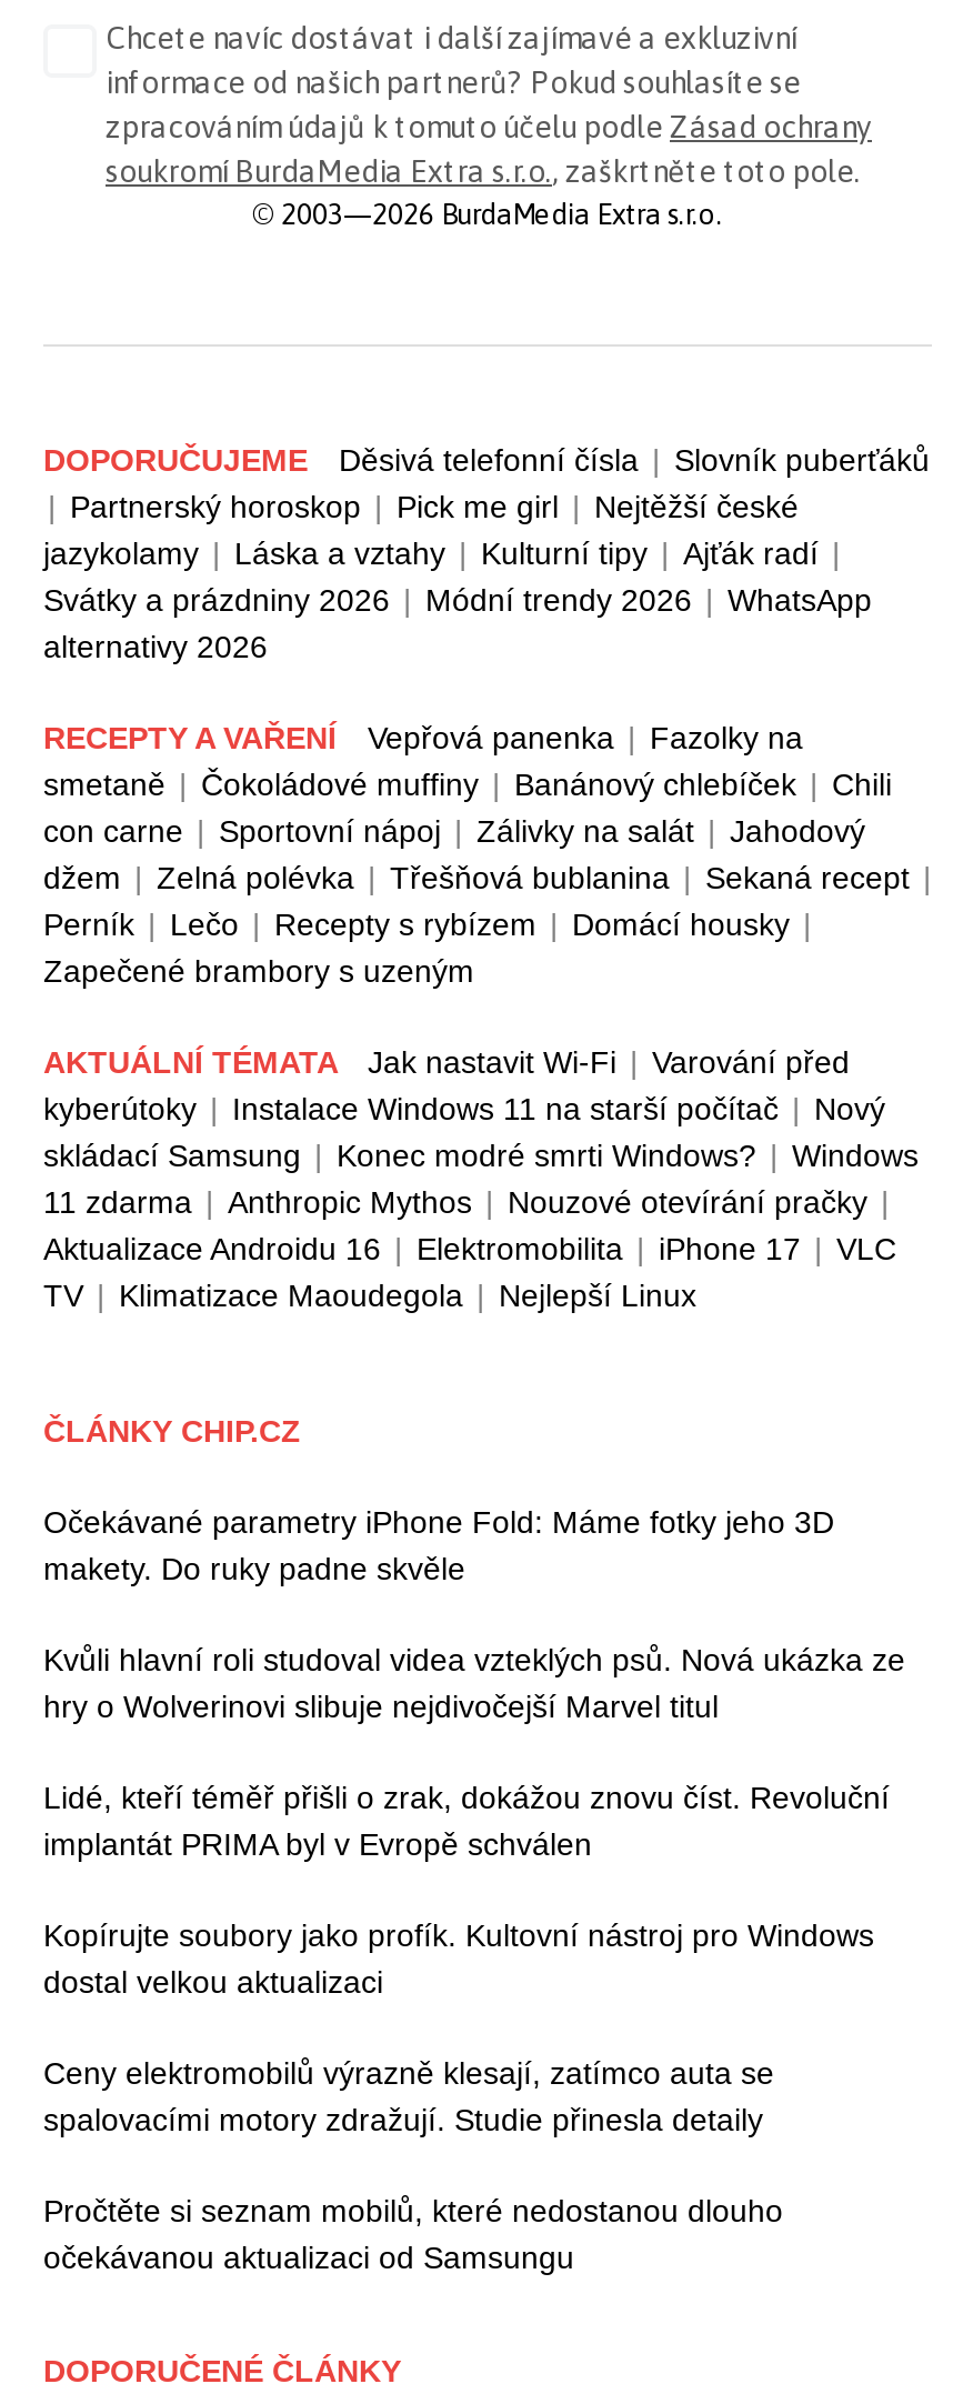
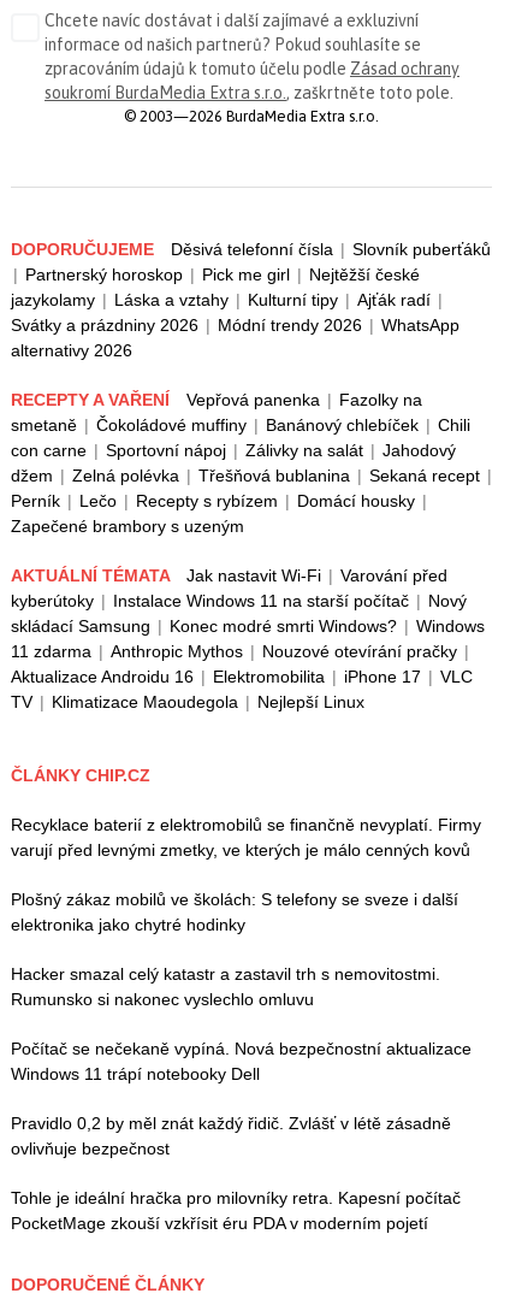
[43,1505,834,1587] Očekávané parametry iPhone Fold: Máme fotky jeho 3D | makety. Do ruky padne skvěle -> [11,815,481,860] Recyklace baterií z elektromobilů se finančně nevyplatí. Firmy | varují před levnými zmetky, ve kterých je málo cenných kovů
[43,1642,905,1725] Kvůli hlavní roli studoval videa vzteklých psů. Nová ukázka ze | hry o Wolverinovi slibuje nejdivočejší Marvel titul -> [11,890,458,934] Plošný zákaz mobilů ve školách: S telefony se sveze i další | elektronika jako chytré hodinky
[43,1780,890,1862] Lidé, kteří téměř přišli o zrak, dokážou znovu číst. Revoluční | implantát PRIMA byl v Evropě schválen -> [11,965,440,1009] Hacker smazal celý katastr a zastavil trh s nemovitostmi. | Rumunsko si nakonec vyslechlo omluvu
[43,1918,874,2000] Kopírujte soubory jako profík. Kultovní nástroj pro Windows | dostal velkou aktualizaci -> [11,1039,472,1084] Počítač se nečekaně vypíná. Nová bezpečnostní aktualizace | Windows 11 trápí notebooky Dell
[43,2056,774,2138] Ceny elektromobilů výrazně klesají, zatímco auta se | spalovacími motory zdražují. Studie přinesla detaily -> [11,1114,451,1158] Pravidlo 0,2 by měl znát každý řidič. Zvlášť v létě zásadně | ovlivňuje bezpečnost
[43,2193,783,2276] Pročtěte si seznam mobilů, které nedostanou dlouho | očekávanou aktualizaci od Samsungu -> [11,1188,461,1233] Tohle je ideální hračka pro milovníky retra. Kapesní počítač | PocketMage zkouší vzkřísit éru PDA v moderním pojetí

